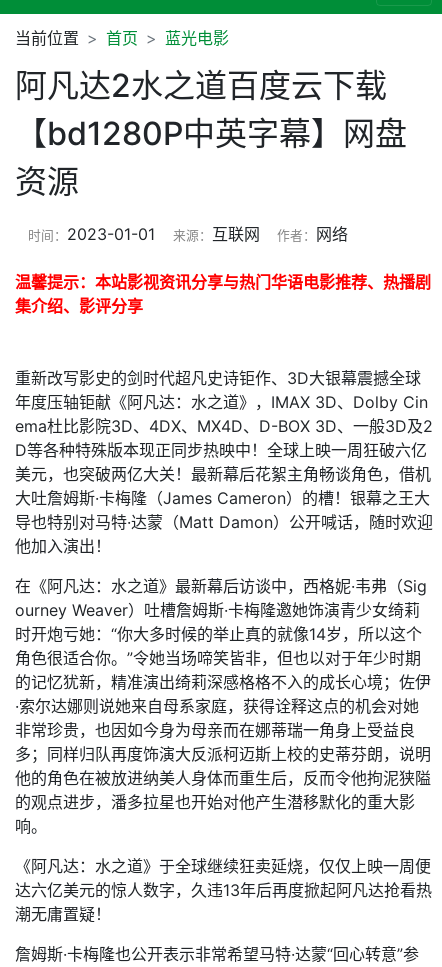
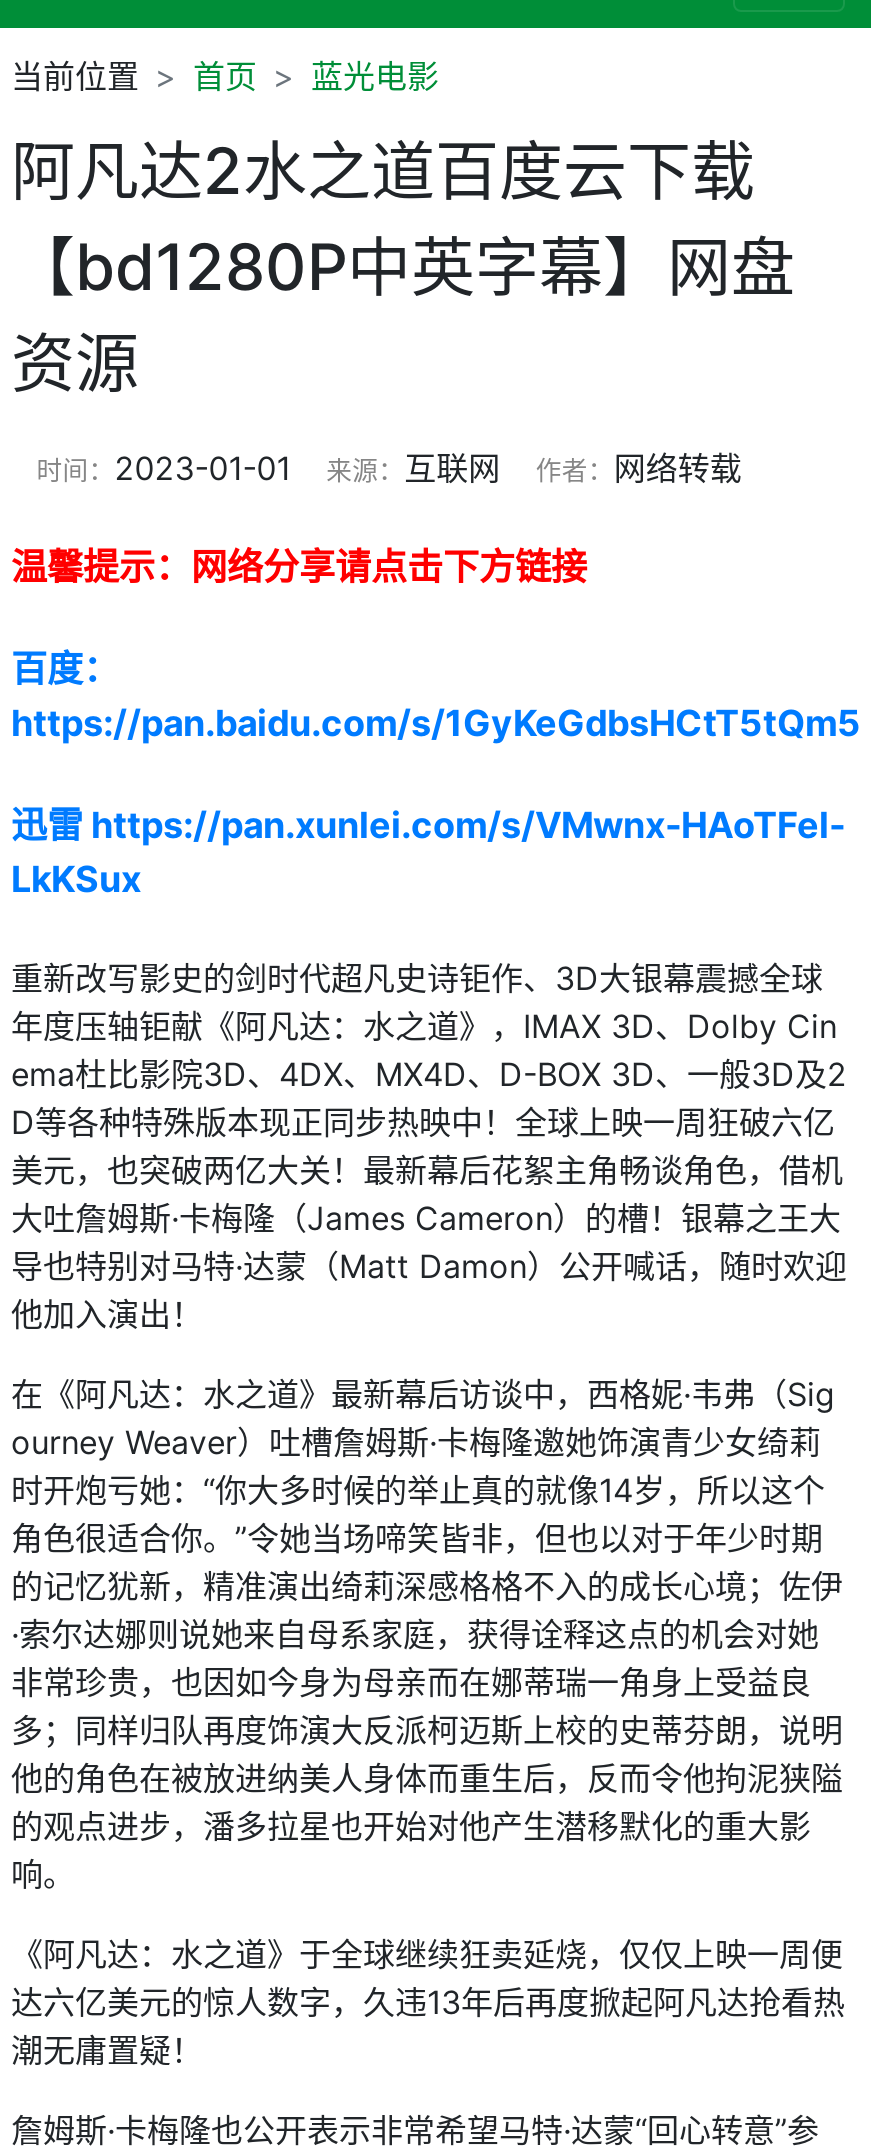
[15,224,431,316] 作者：网络 | 温馨提示：本站影视资讯分享与热门华语电影推荐、热播剧 | 集介绍、影评分享 -> [11,448,861,900] 作者：网络转载 | 温馨提示：网络分享请点击下方链接 | 百度： | https://pan.baidu.com/s/1GyKeGdbsHCtT5tQm5 | 迅雷 https://pan.xunlei.com/s/VMwnx-HAoTFel- | LkKSux

